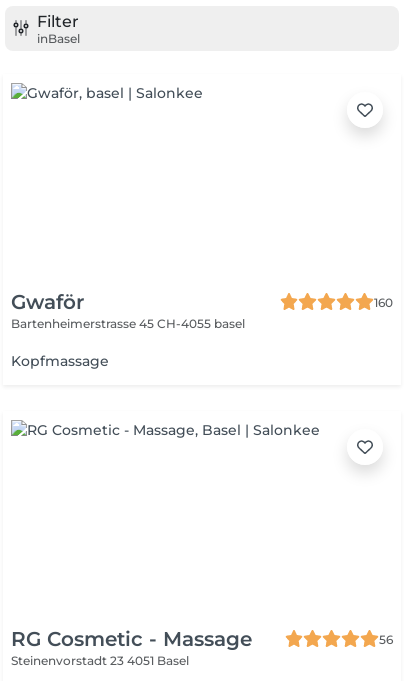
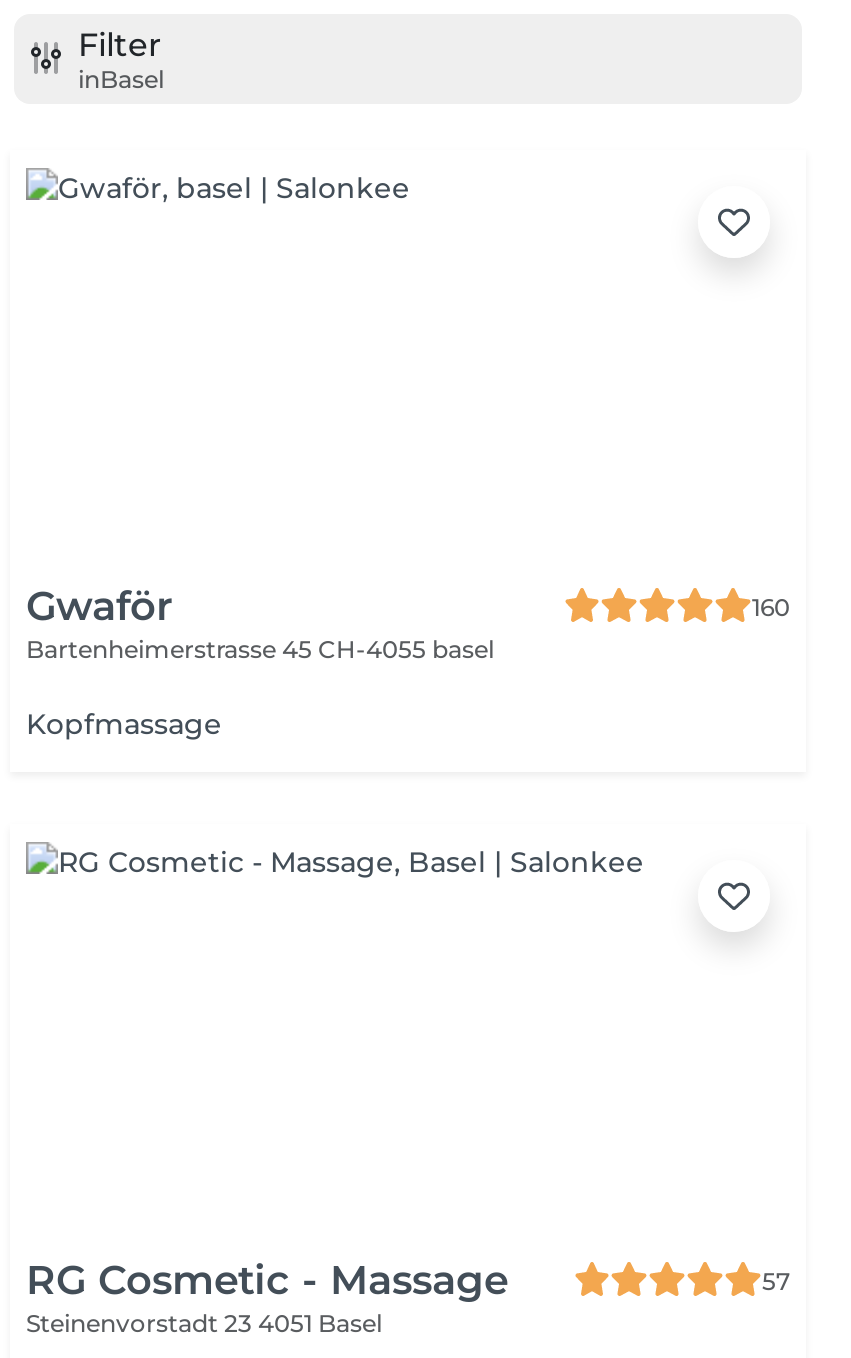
[379,632,393,647] 56 -> [762,1266,790,1296] 57

